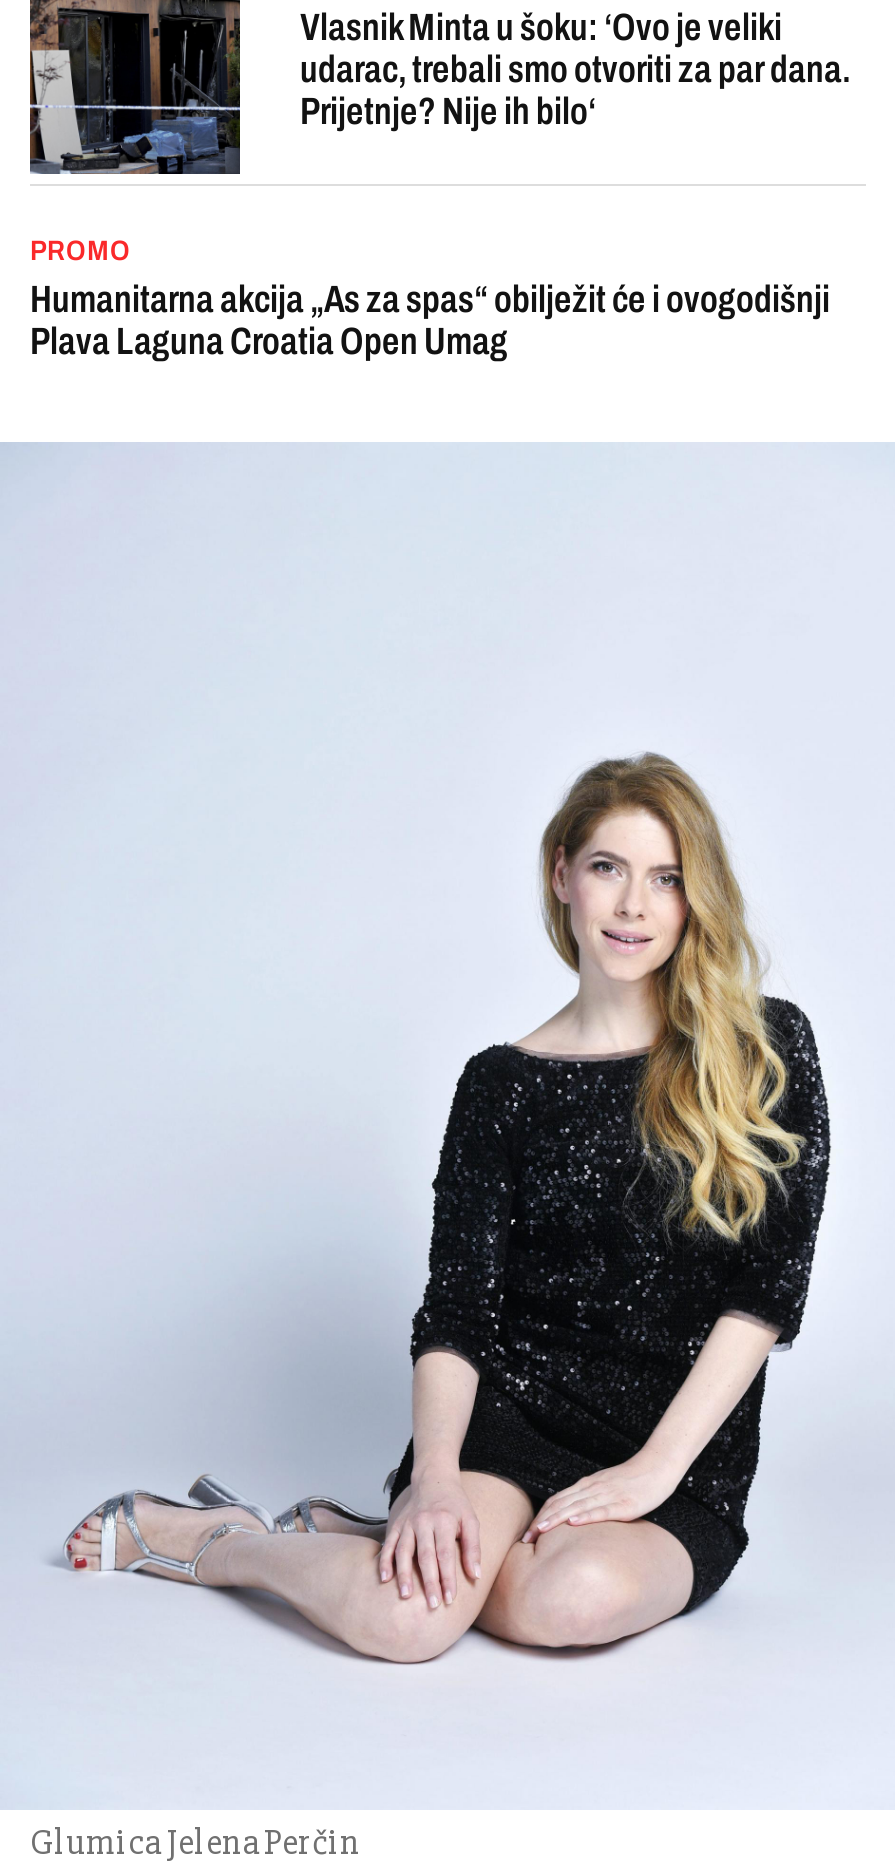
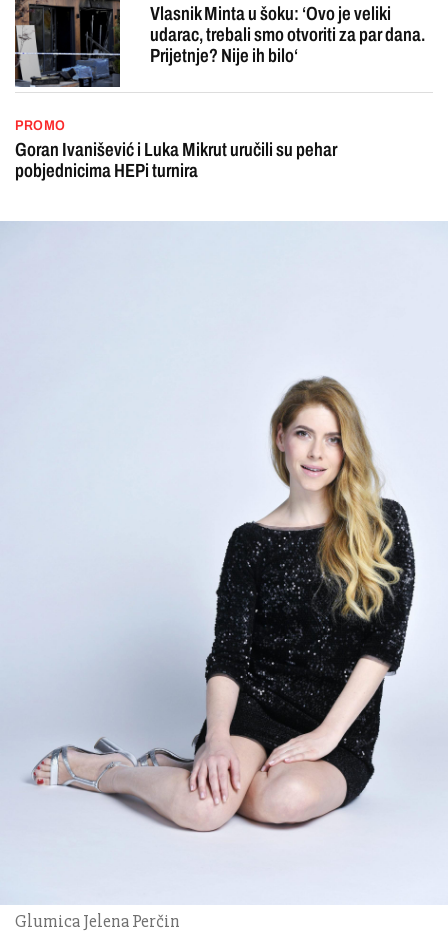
[30,279,830,363] Humanitarna akcija „As za spas“ obilježit će i ovogodišnji | Plava Laguna Croatia Open Umag -> [15,139,337,181] Goran Ivanišević i Luka Mikrut uručili su pehar | pobjednicima HEPi turnira

